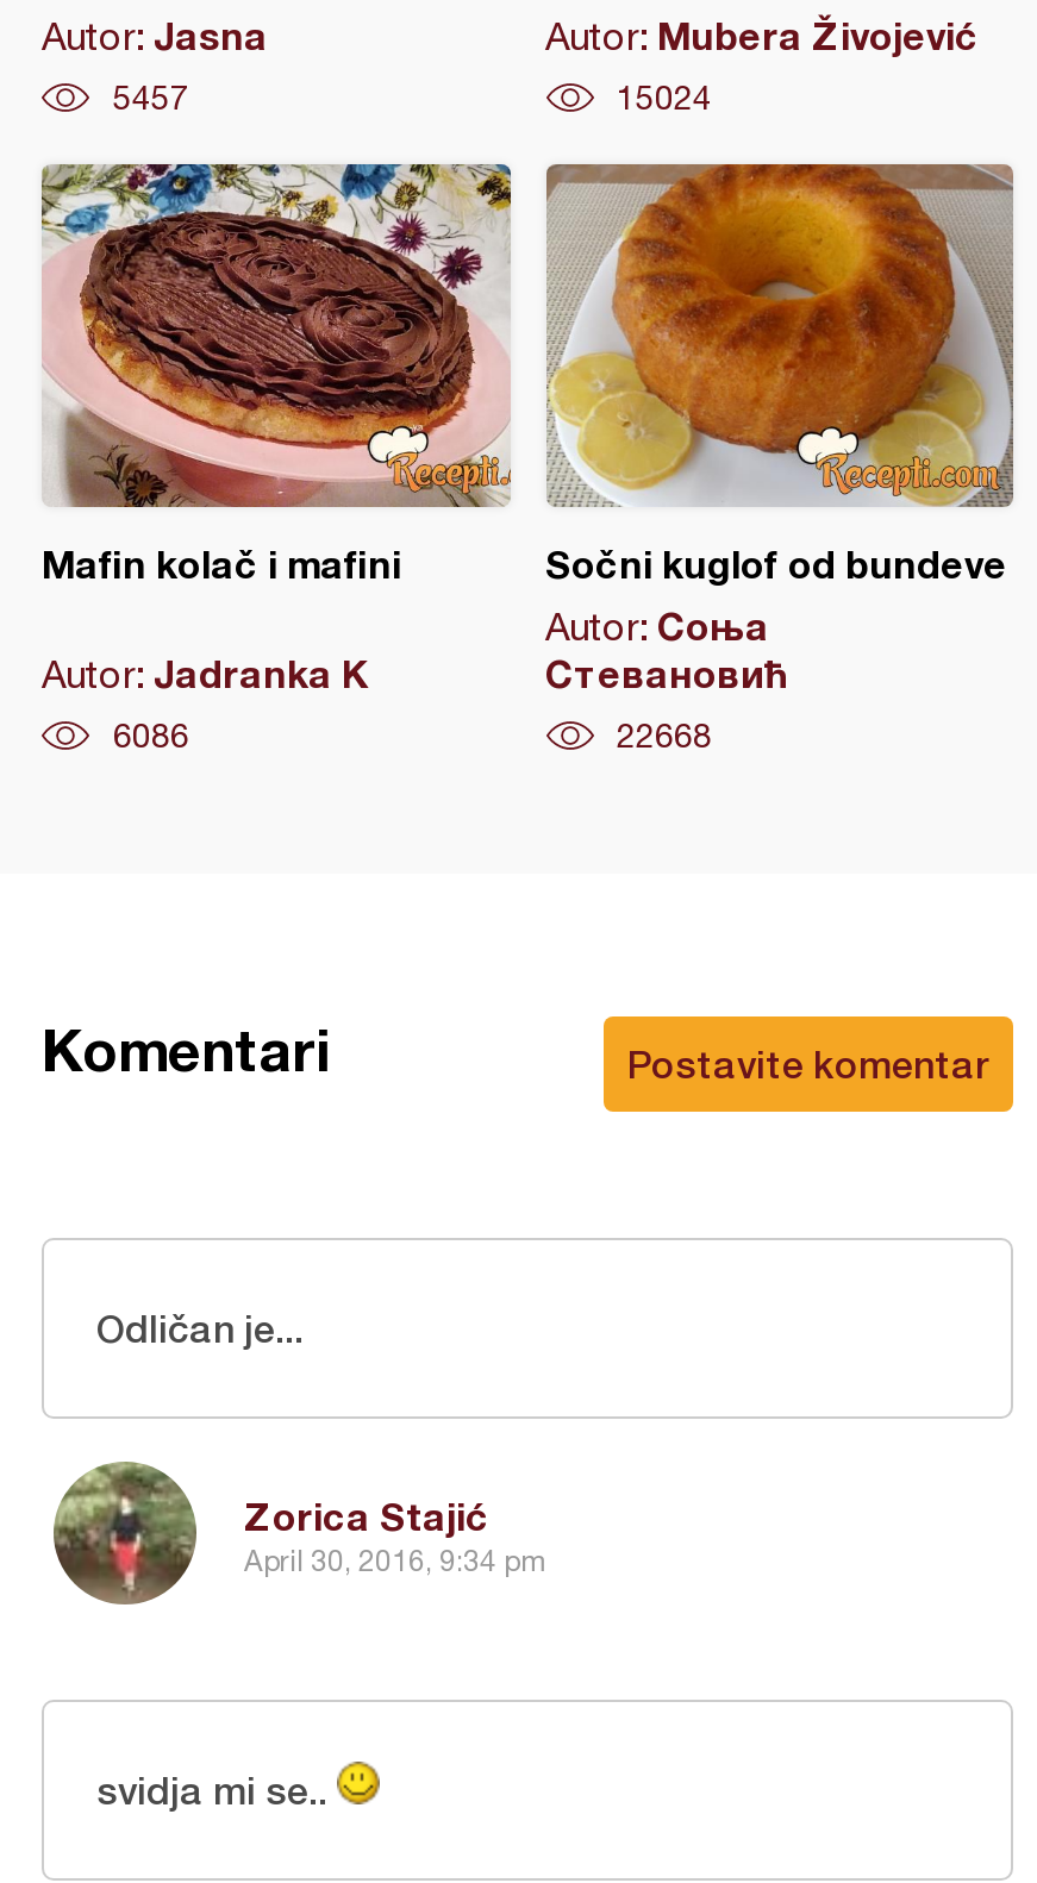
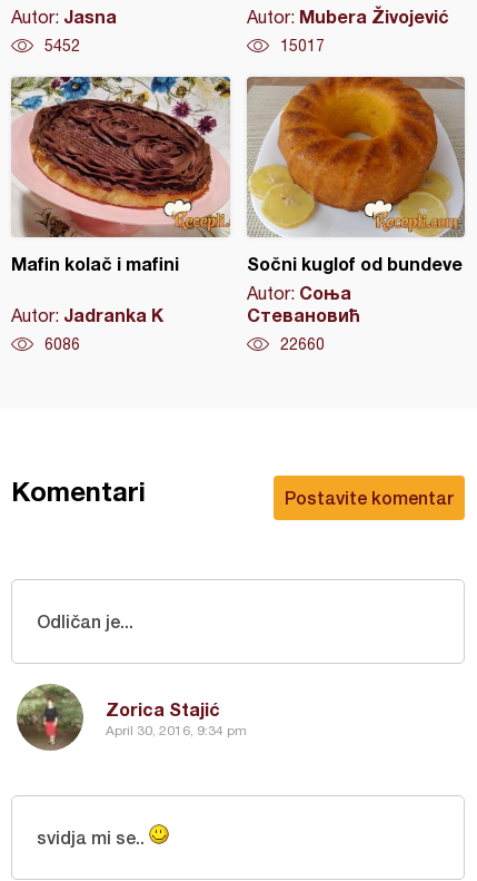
[113,78,189,116] 5457 -> [44,36,80,54] 5452
[617,78,712,116] 15024 -> [280,36,324,54] 15017
[617,716,712,754] 22668 -> [280,335,324,353] 22660

